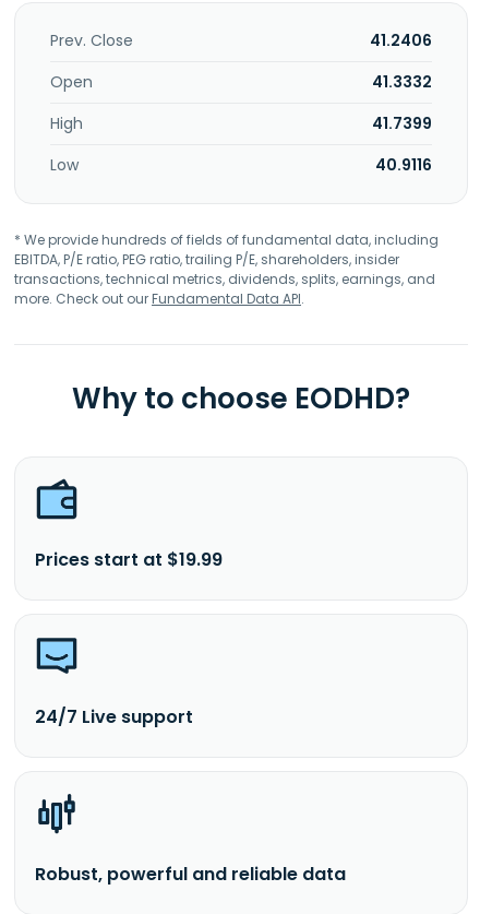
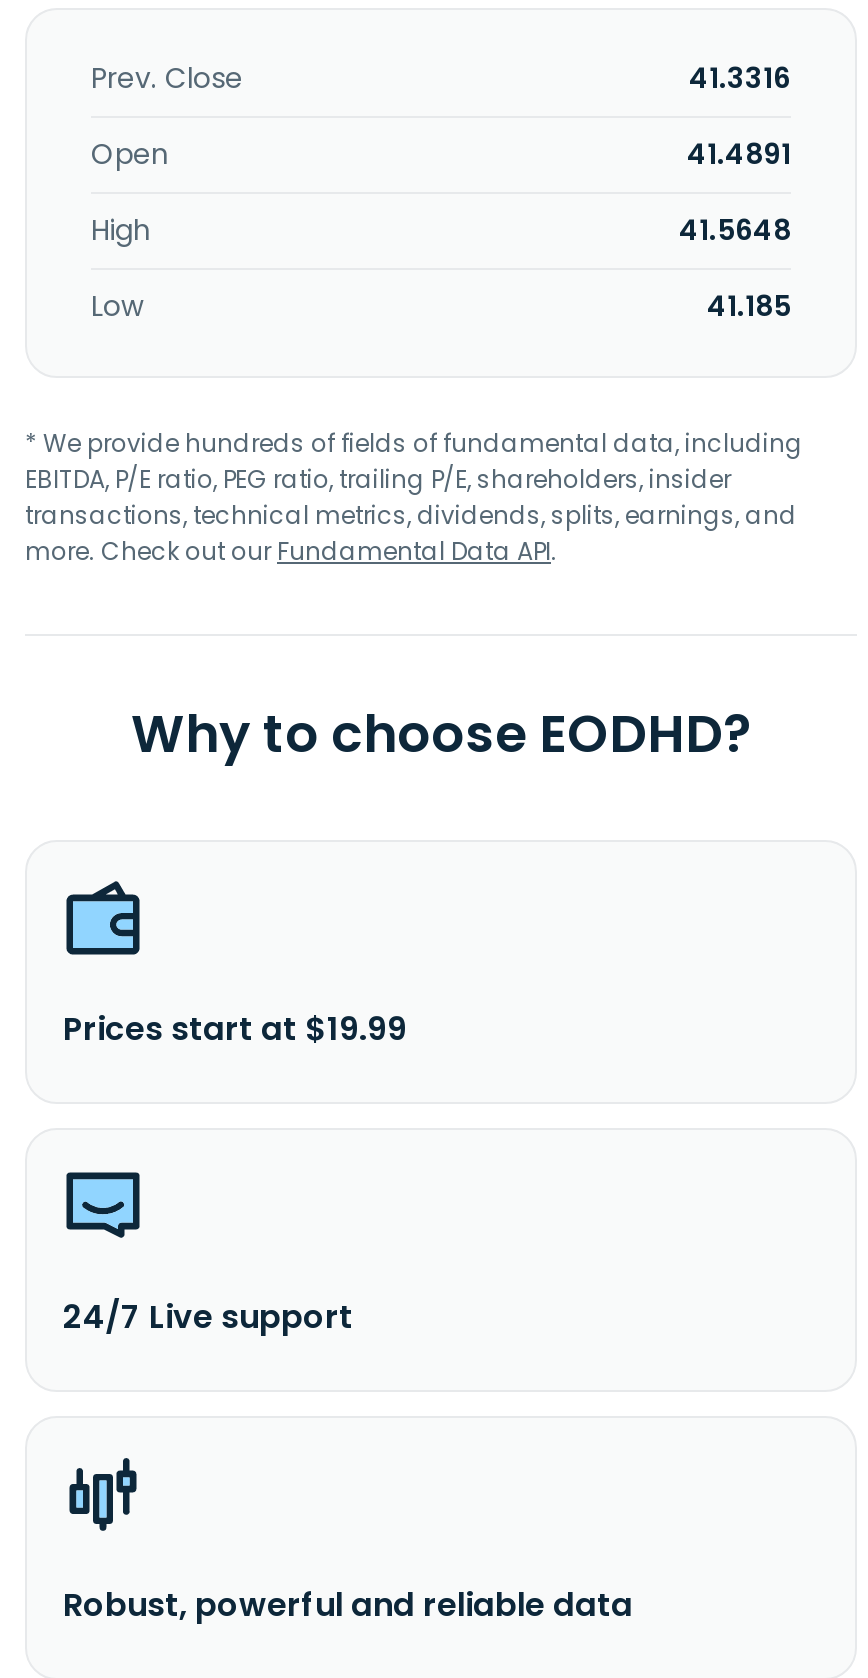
[370,29,432,51] 41.2406 -> [689,58,791,98] 41.3316
[372,71,432,93] 41.3332 -> [687,134,791,174] 41.4891
[372,112,432,134] 41.7399 -> [679,210,791,250] 41.5648
[375,154,432,176] 40.9116 -> [707,286,791,326] 41.185

